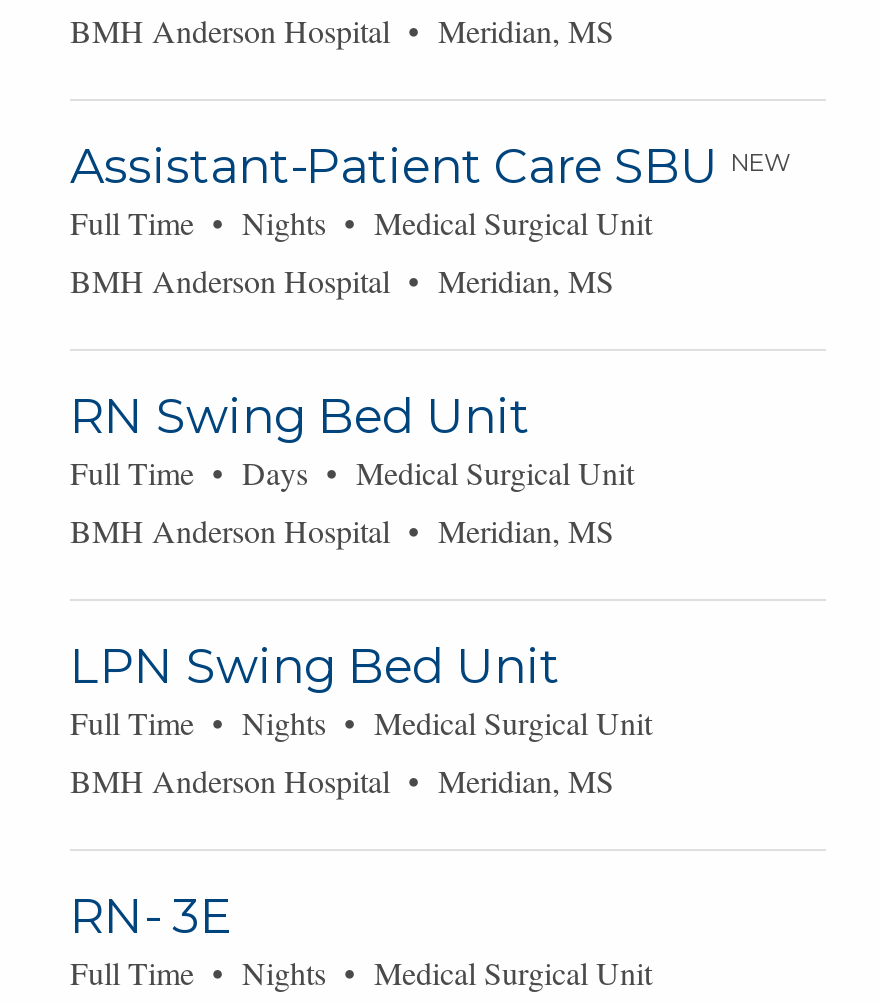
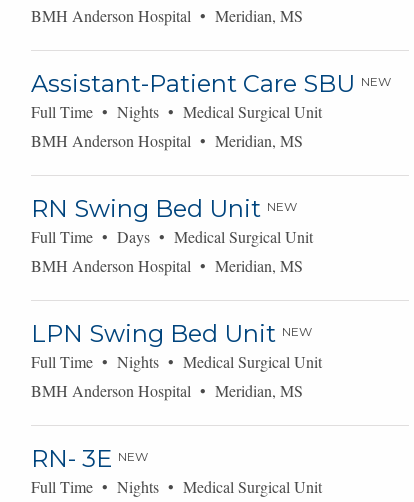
[70,386,530,444] RN Swing Bed Unit -> [31,194,297,223] RN Swing Bed Unit NEW
[70,636,560,694] LPN Swing Bed Unit -> [31,319,312,348] LPN Swing Bed Unit NEW
[70,886,232,944] RN- 3E -> [31,444,148,473] RN- 3E NEW

